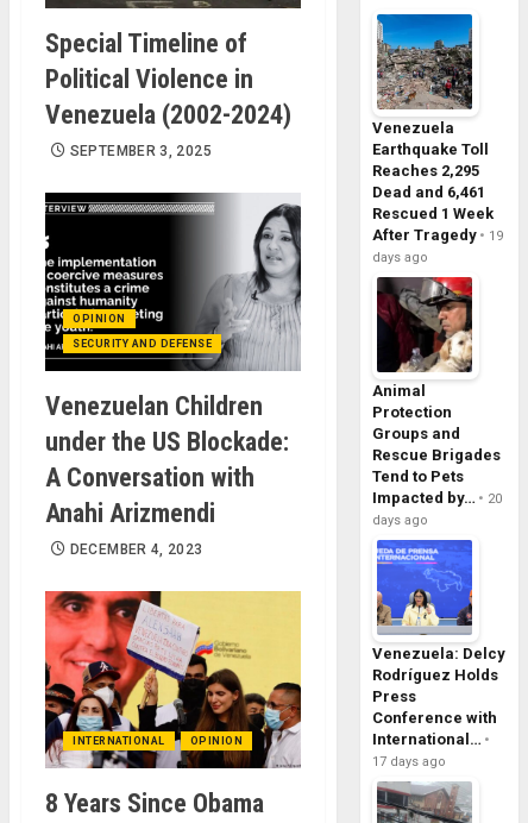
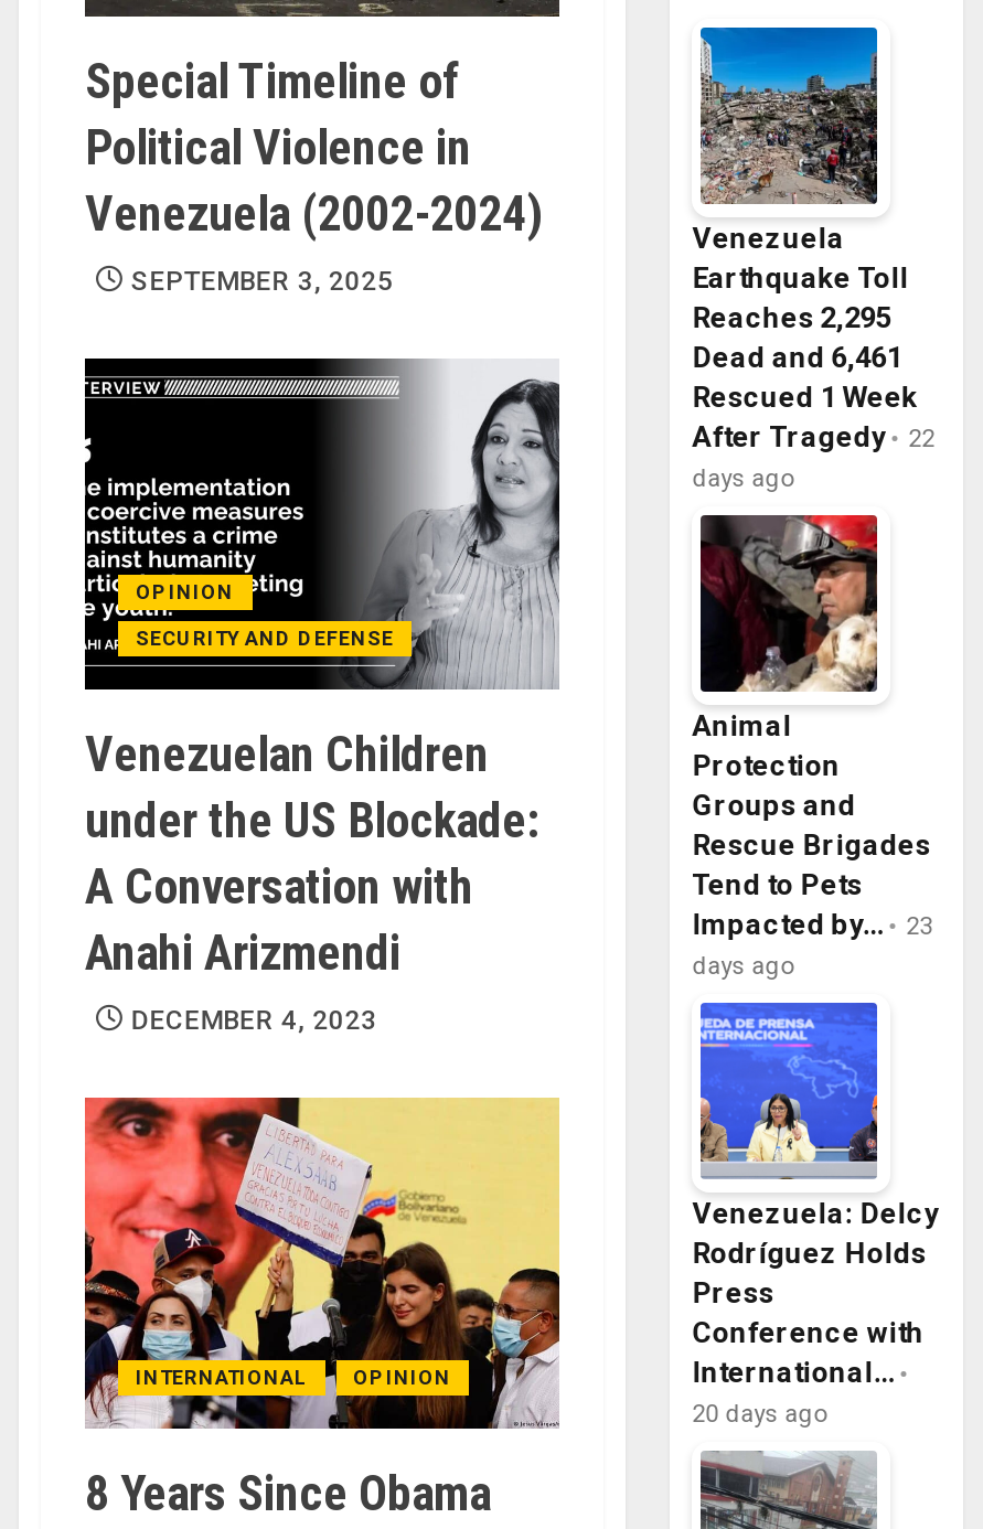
[373,226,503,244] After Tragedy 19 -> [692,420,935,453] After Tragedy 22
[373,489,502,507] Impacted by… 20 -> [692,907,933,941] Impacted by… 23
[373,754,446,769] 17 days ago -> [692,1399,829,1428] 20 days ago

